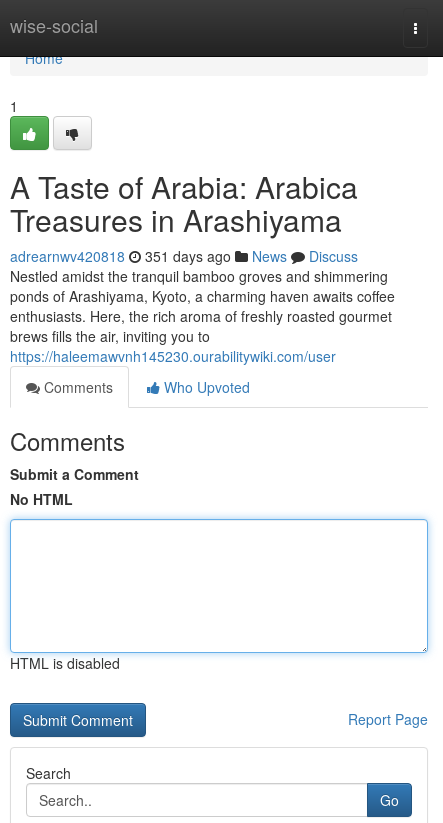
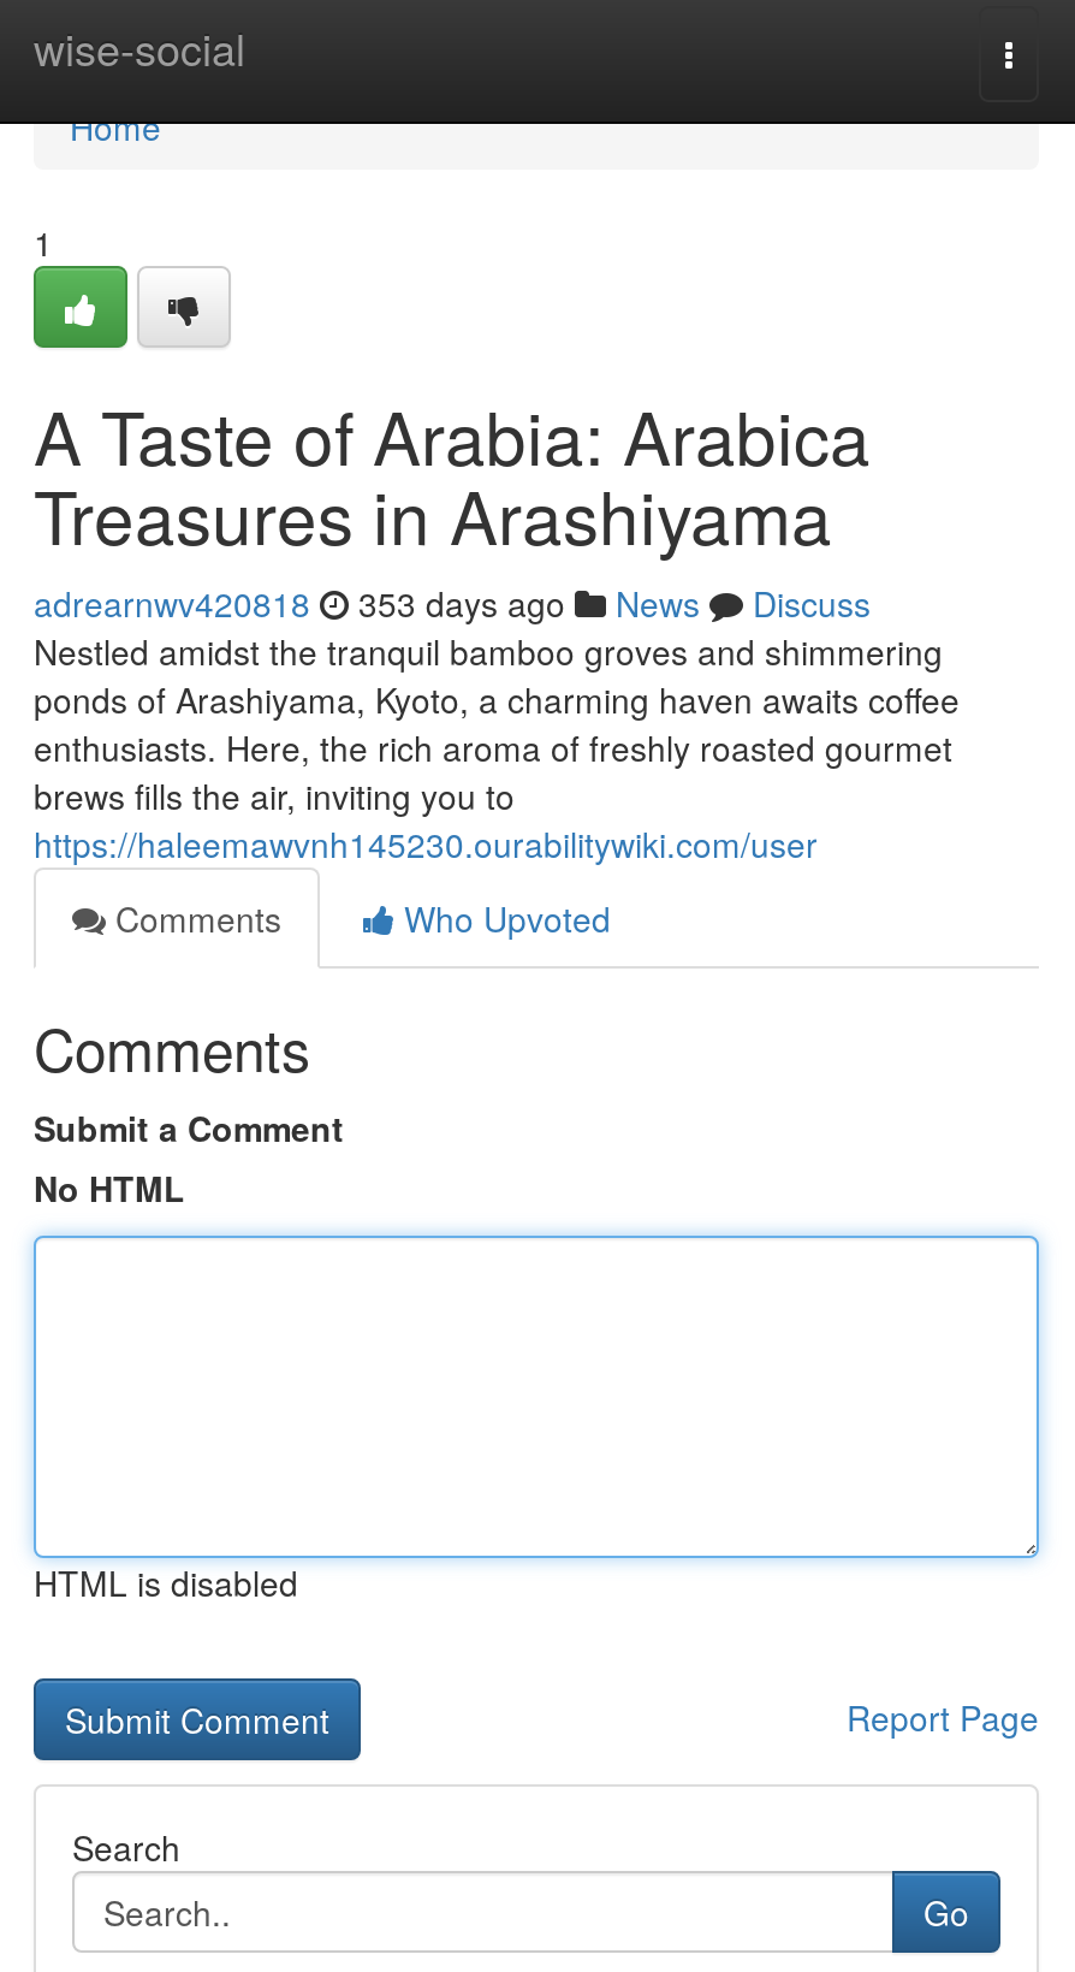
[10,246,358,266] adrearnwv420818 351 days ago News Discuss -> [34,579,871,627] adrearnwv420818 353 days ago News Discuss

